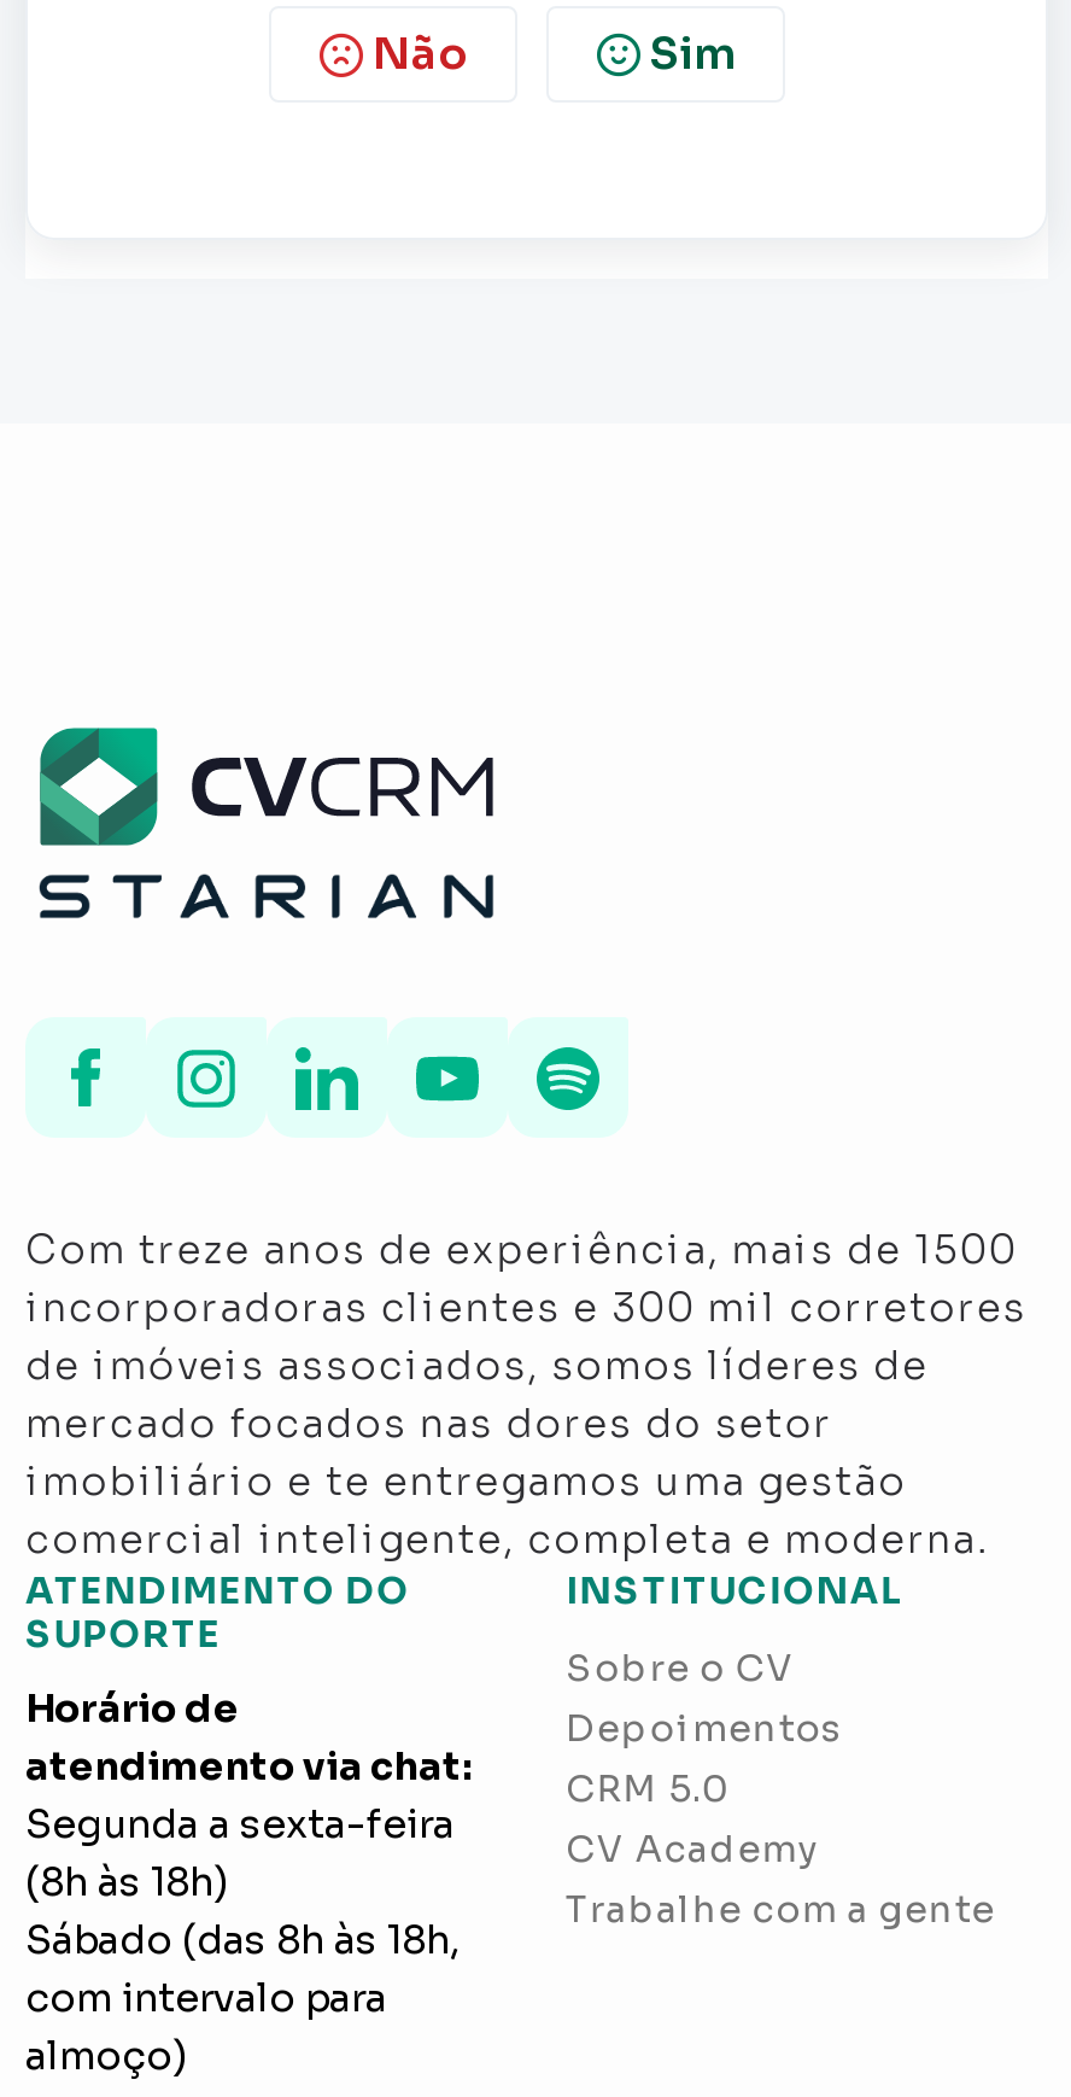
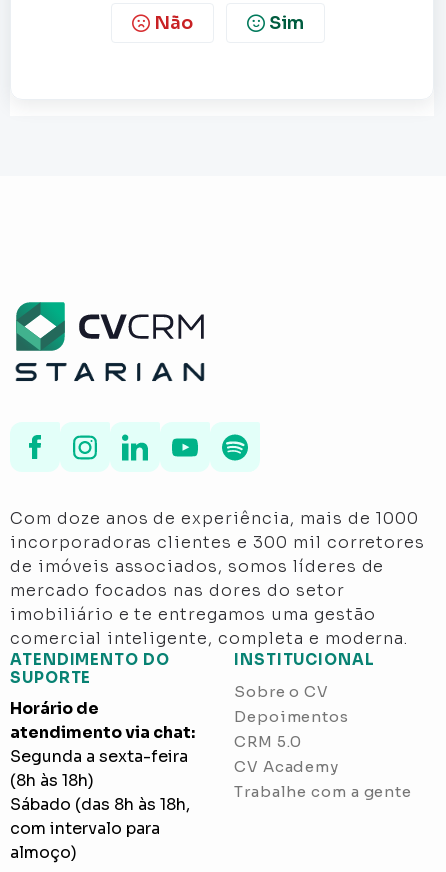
[25,1225,1017,1275] Com treze anos de experiência, mais de 1500 -> [10,508,419,529] Com doze anos de experiência, mais de 1000

